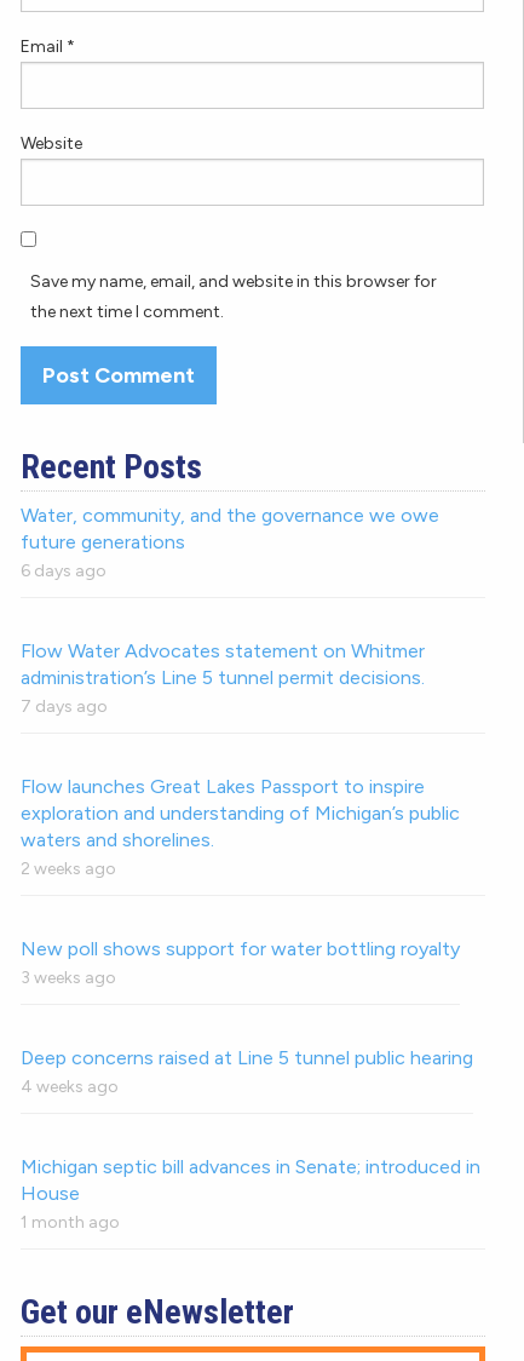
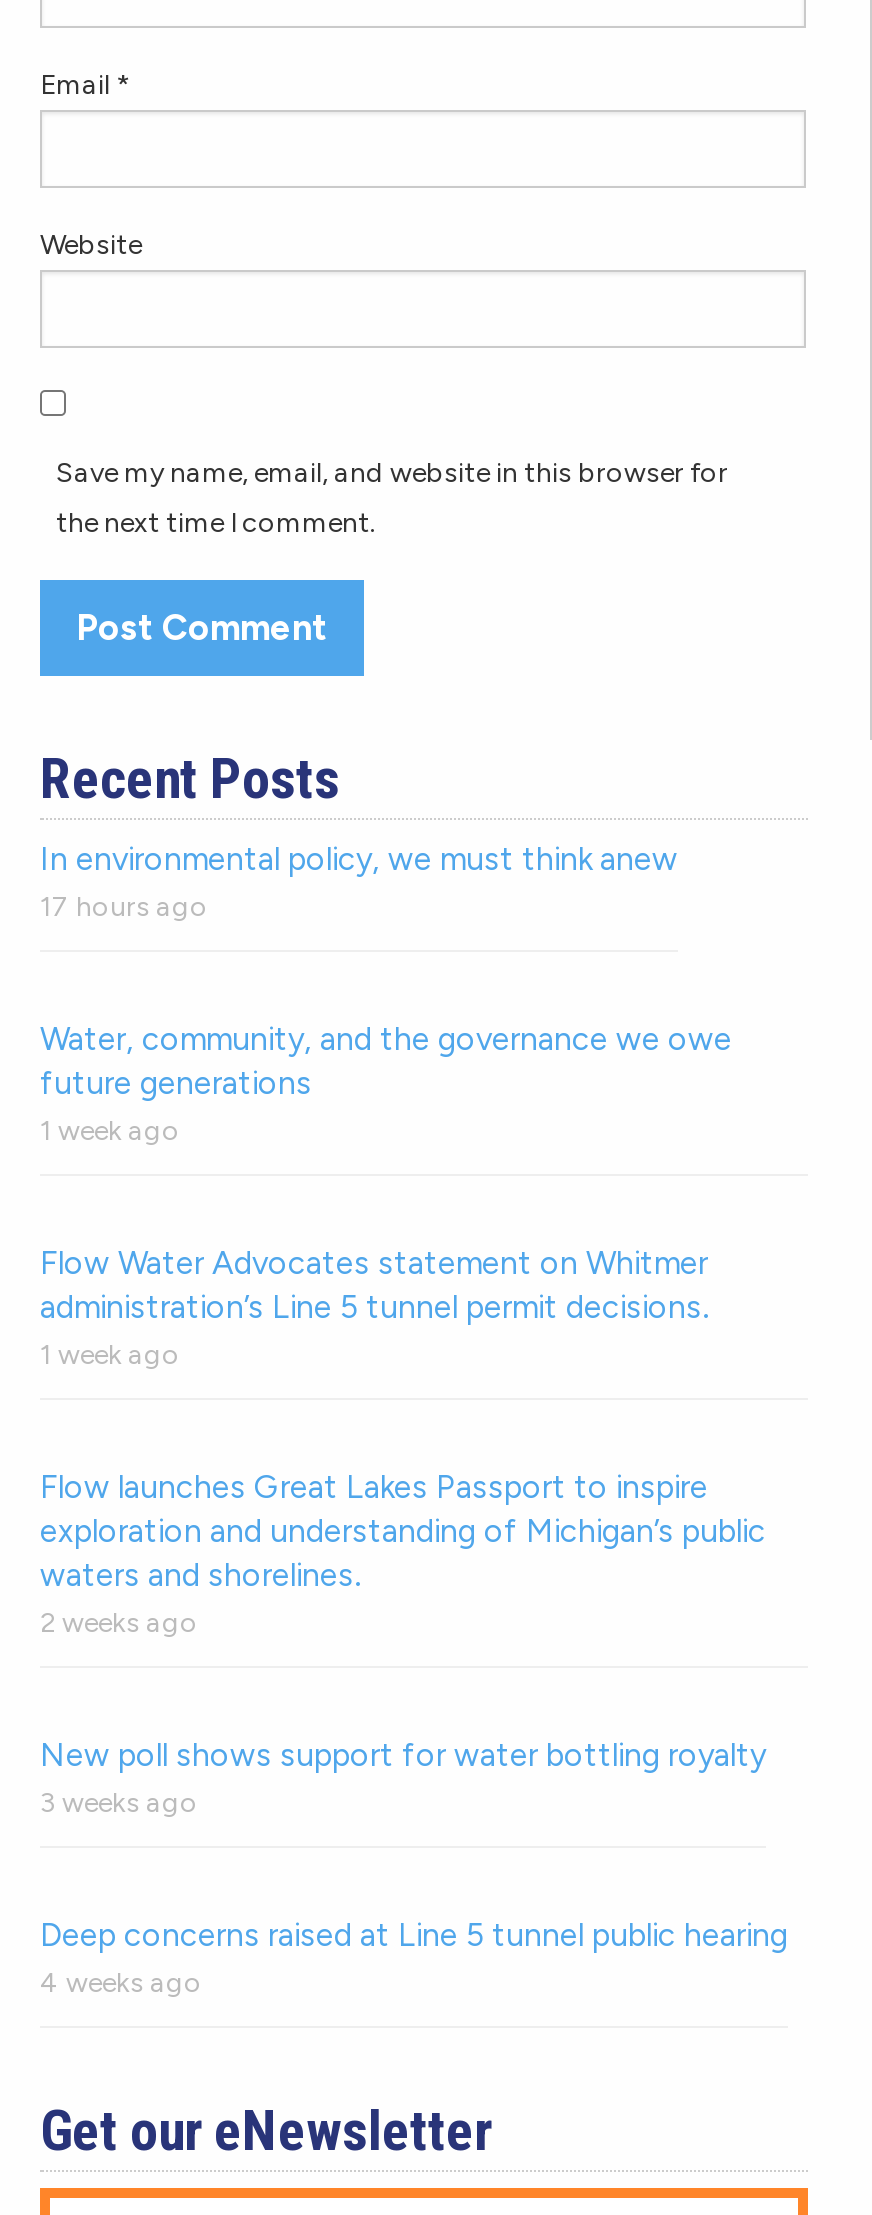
none -> [40,840,678,924] In environmental policy, we must think anew | 17 hours ago
moved [21,504,439,554] -> [40,1020,732,1102]: Water, community, and the governance we owe | future generations
[21,561,106,581] 6 days ago -> [40,1114,180,1148] 1 week ago
moved [21,640,425,689] -> [40,1244,708,1326]: Flow Water Advocates statement on Whitmer | administration’s Line 5 tunnel permit decisions.
[21,696,108,717] 7 days ago -> [40,1338,180,1372] 1 week ago
moved [21,775,473,1097] -> [40,1468,788,2000]: Flow launches Great Lakes Passport to inspire | exploration and understanding of Michigan’s public | waters and shorelines. | 2 weeks ago | New poll shows support for water bottling royalty | 3 weeks ago | Deep concerns raised at Line 5 tunnel public hearing | 4 weeks ago
[21,1155,480,1233] Michigan septic bill advances in Senate; introduced in | House | 1 month ago -> none

